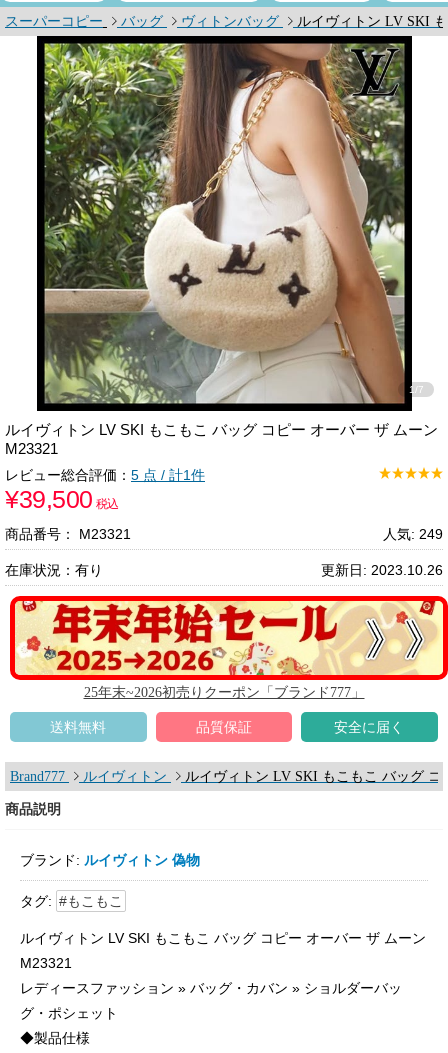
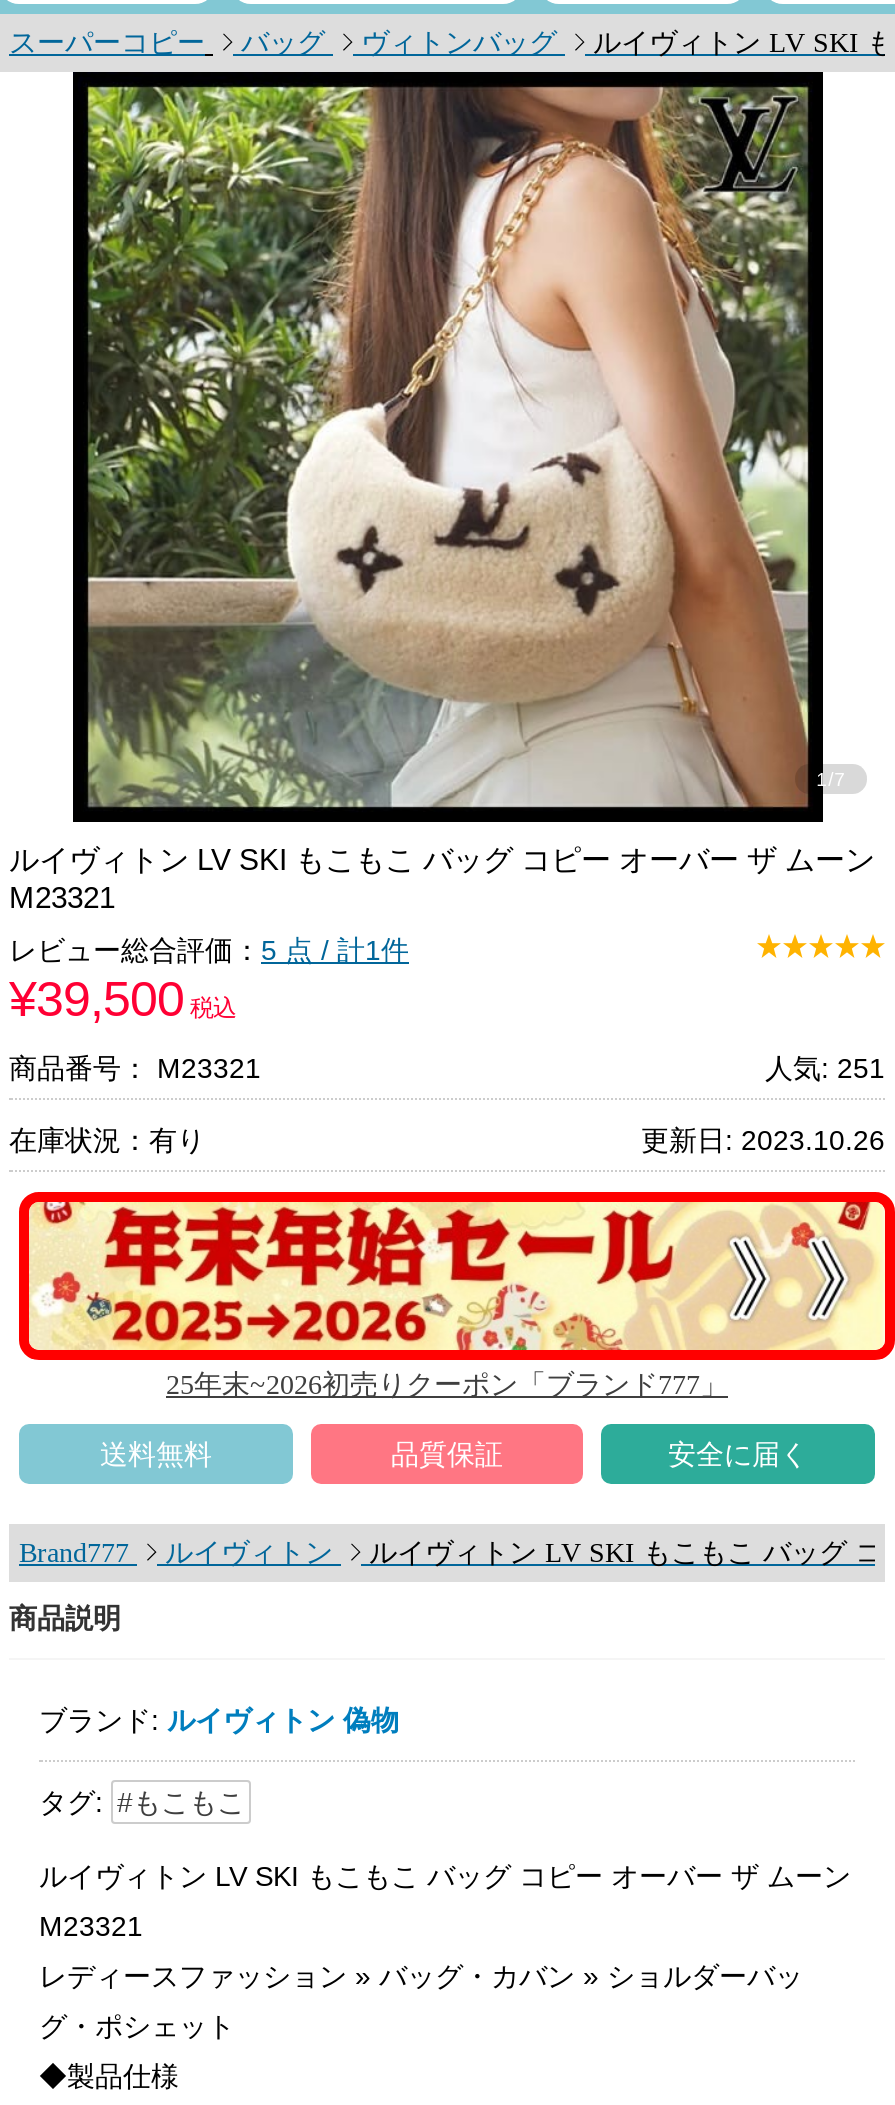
[383,526,443,542] 人気: 249 -> [765,1052,885,1084] 人気: 251

